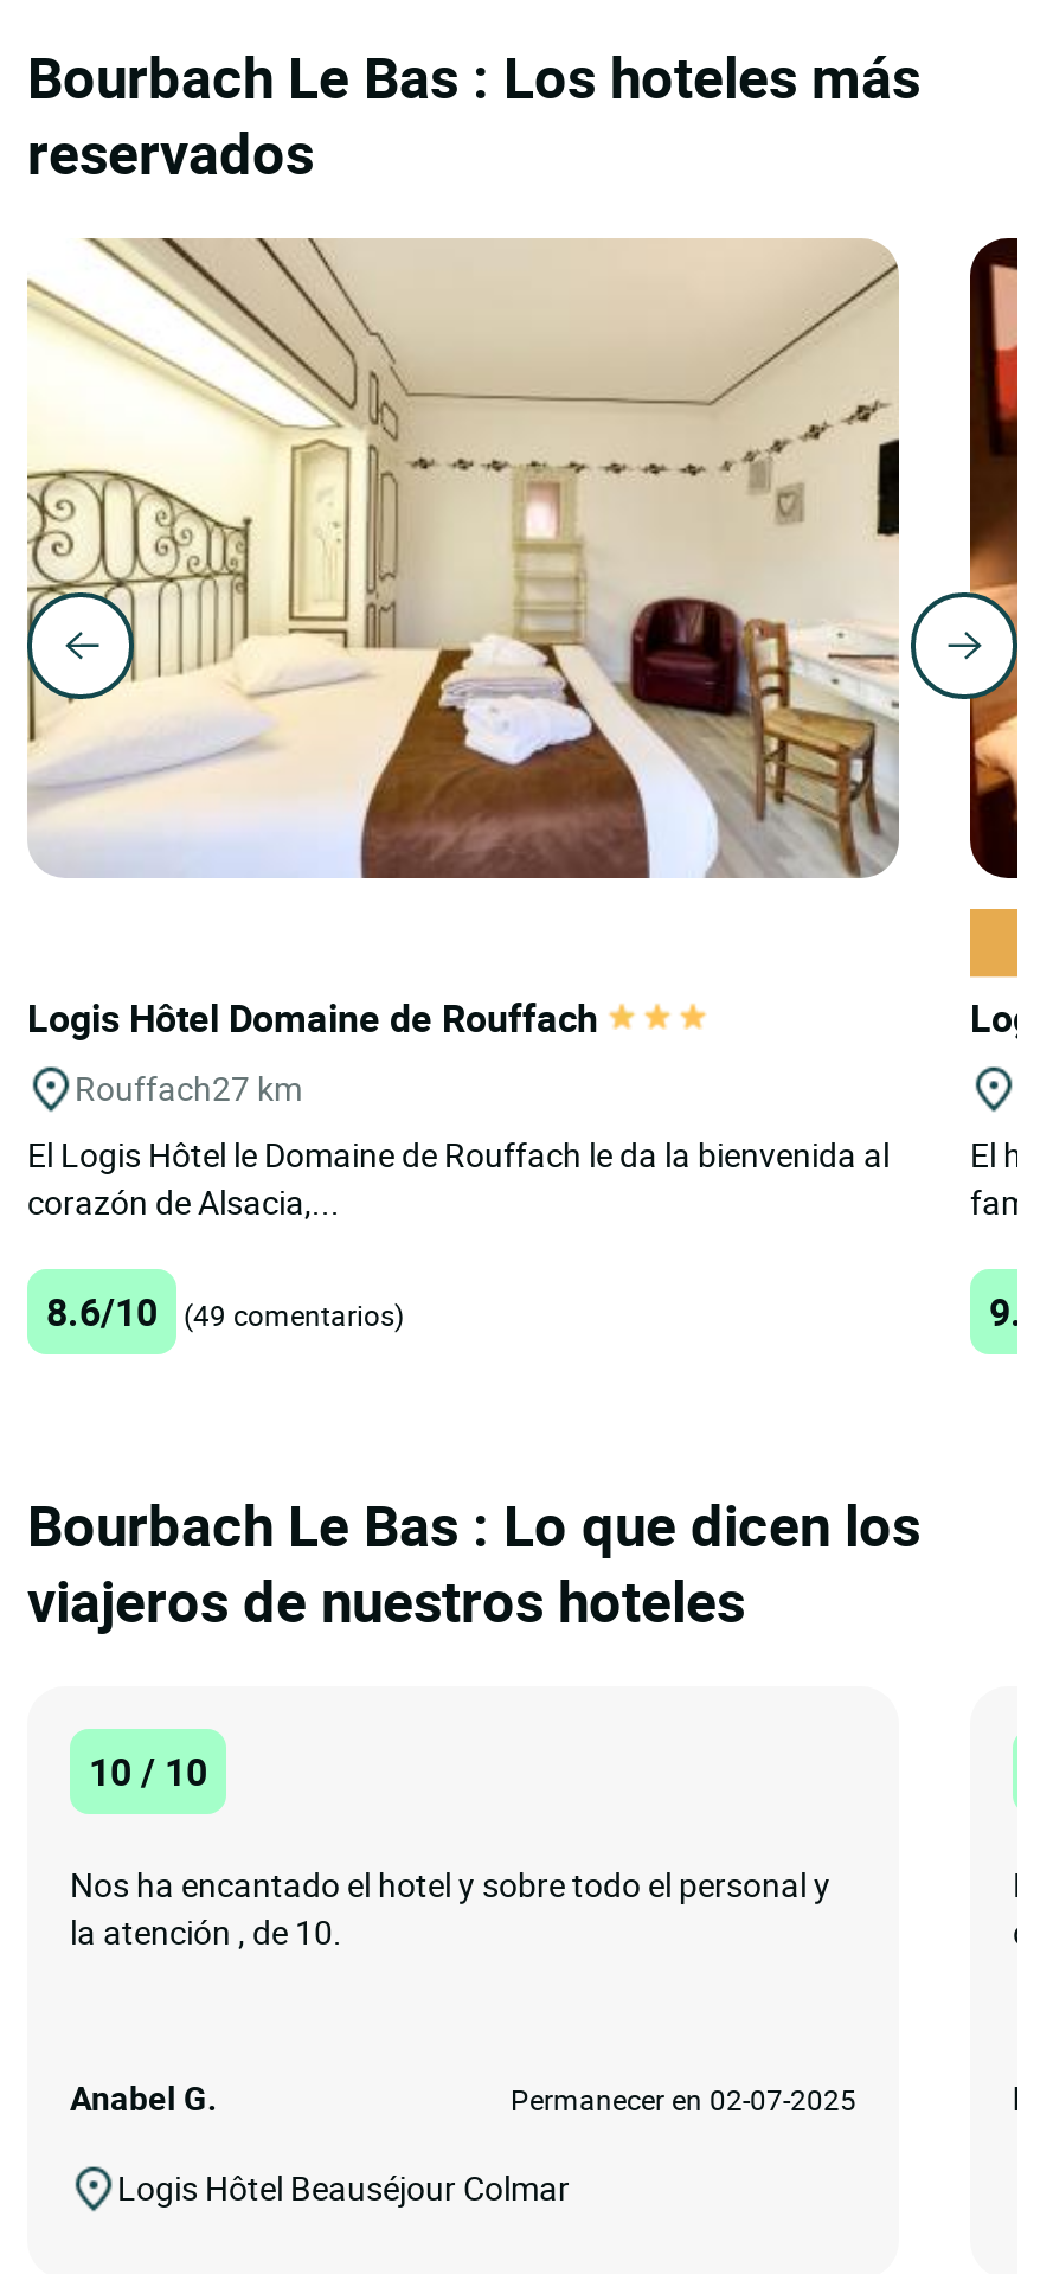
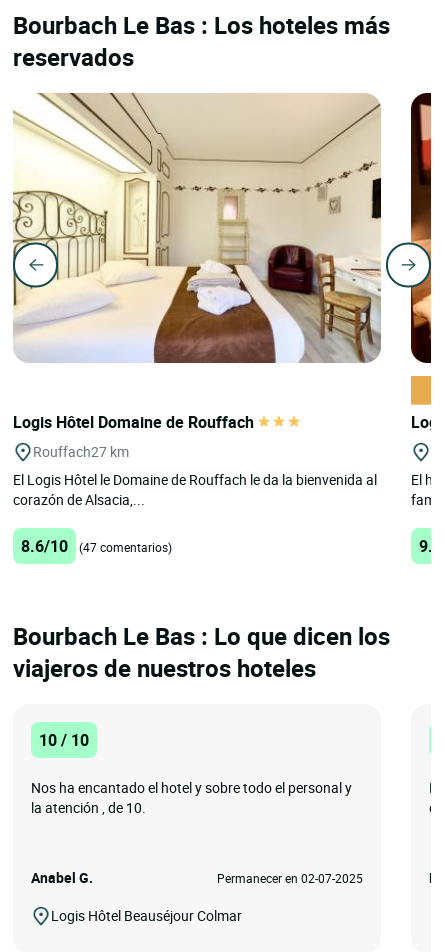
[46,1286,404,1338] 8.6/10 (49 comentarios) -> [21,535,172,557] 8.6/10 (47 comentarios)

